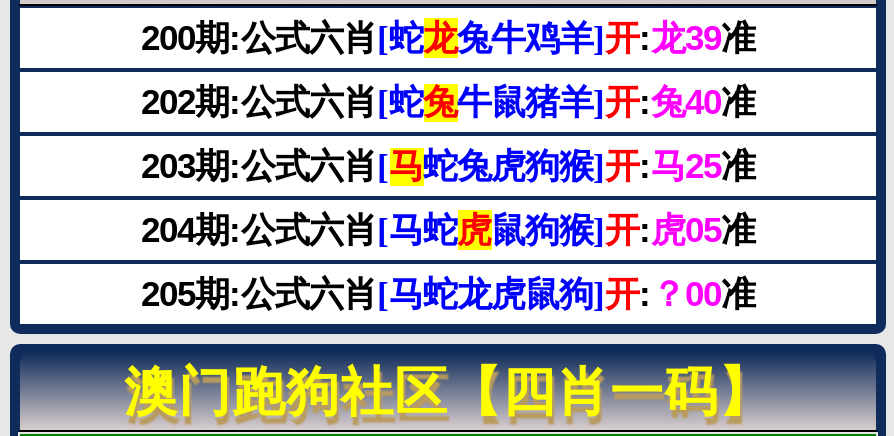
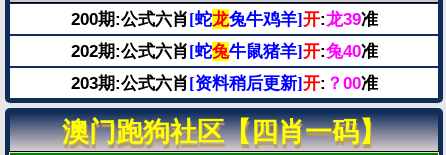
[141,146,755,314] 203期:公式六肖[马蛇兔虎狗猴]开:马25准 | 204期:公式六肖[马蛇虎鼠狗猴]开:虎05准 | 205期:公式六肖[马蛇龙虎鼠狗]开:？00准 -> [70,73,377,93] 203期:公式六肖[资料稍后更新]开:？00准

